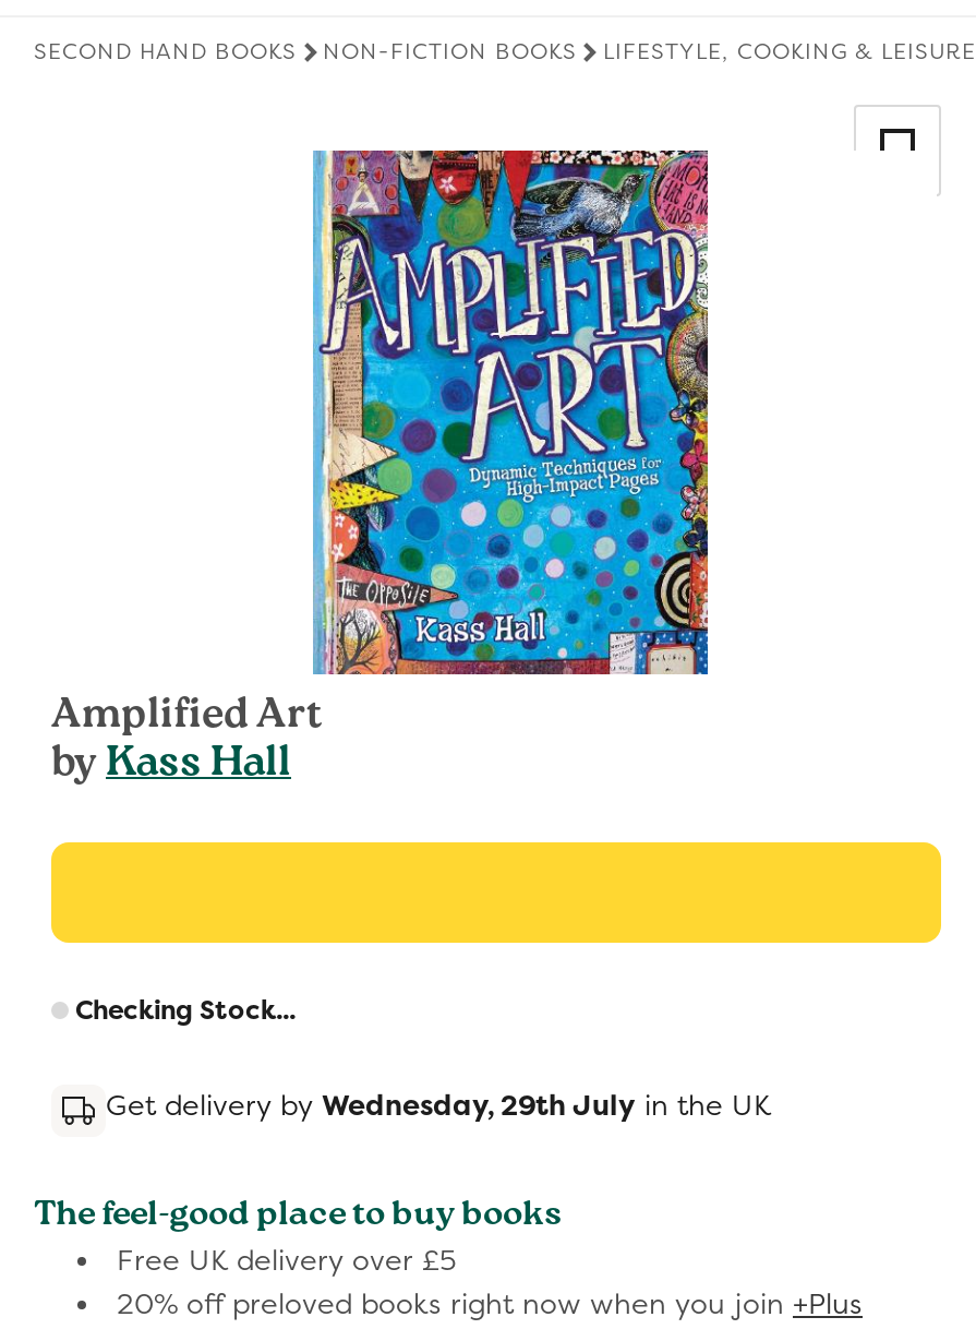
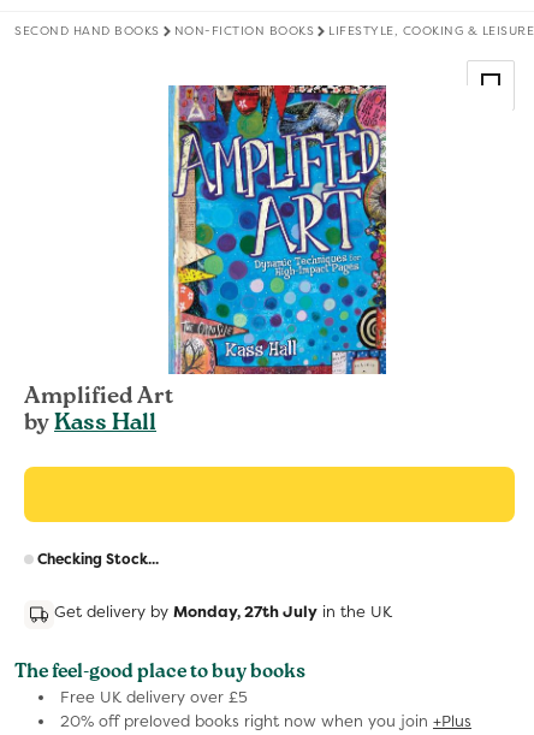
[106,1089,771,1122] Get delivery by Wednesday, 29th July in the UK -> [54,603,392,621] Get delivery by Monday, 27th July in the UK

